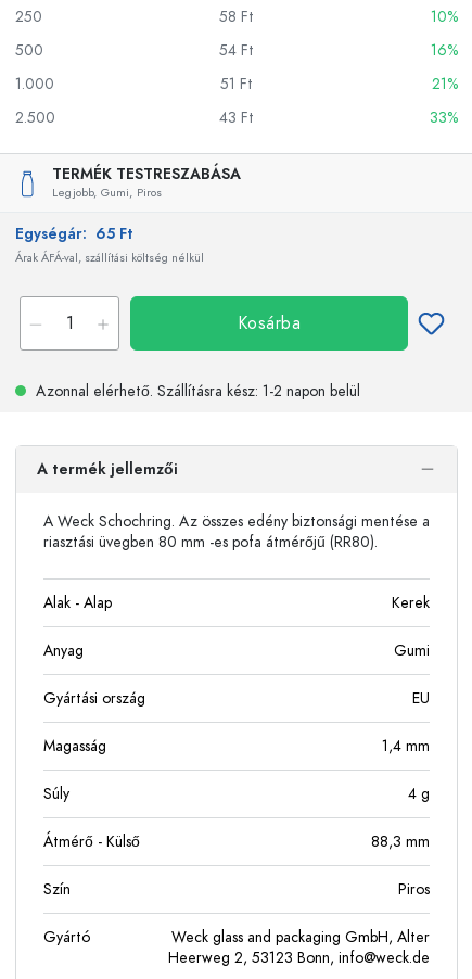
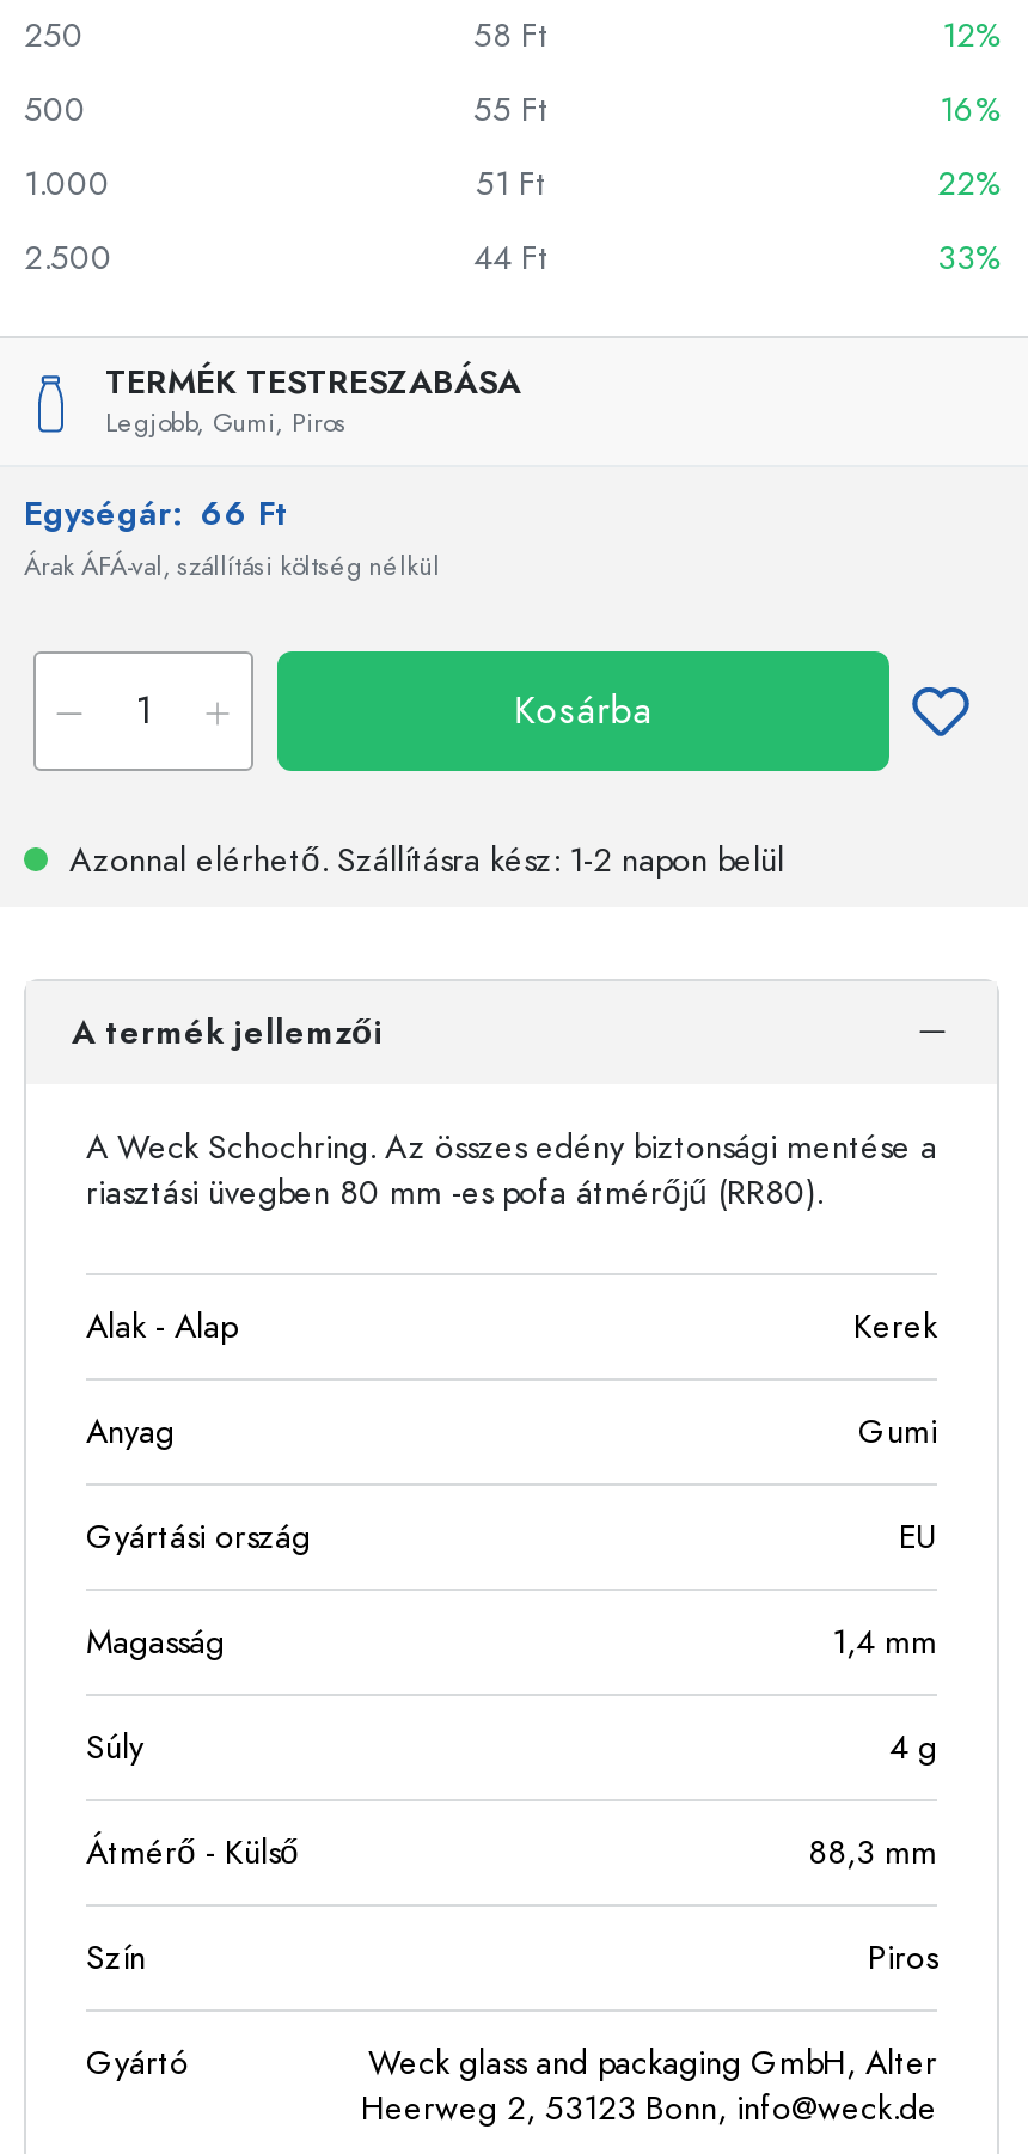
[431,7,458,27] 10% -> [942,13,999,59] 12%
[219,40,254,61] 54 Ft -> [473,87,550,133] 55 Ft
[432,74,458,94] 21% -> [937,161,999,207] 22%
[219,107,254,128] 43 Ft -> [473,235,550,281] 44 Ft
[15,224,133,244] Egységár: 65 Ft -> [24,491,289,537] Egységár: 66 Ft

